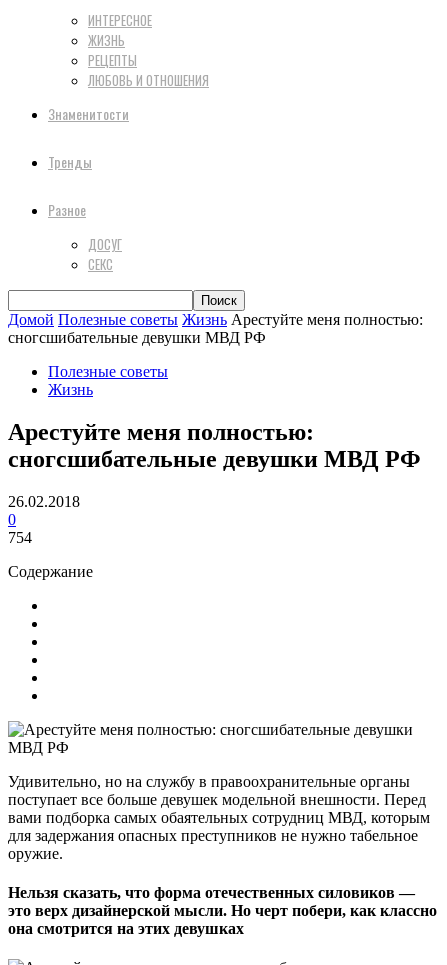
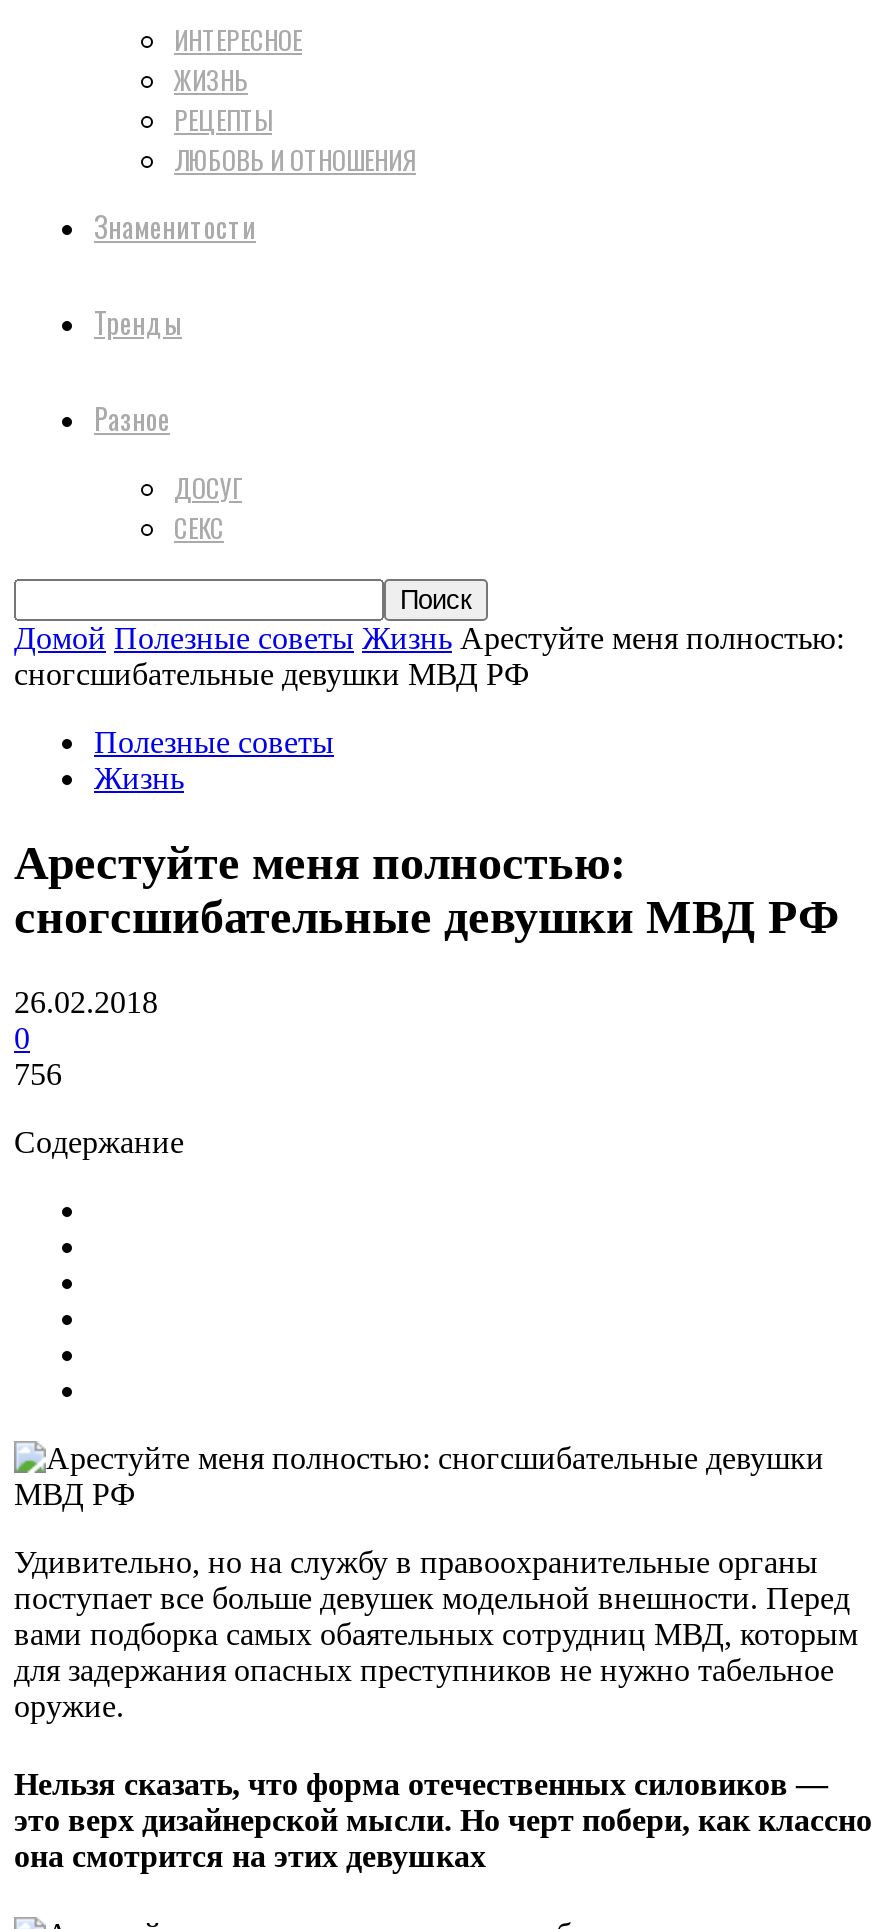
[8,529,32,546] 754 -> [14,1057,62,1091] 756

